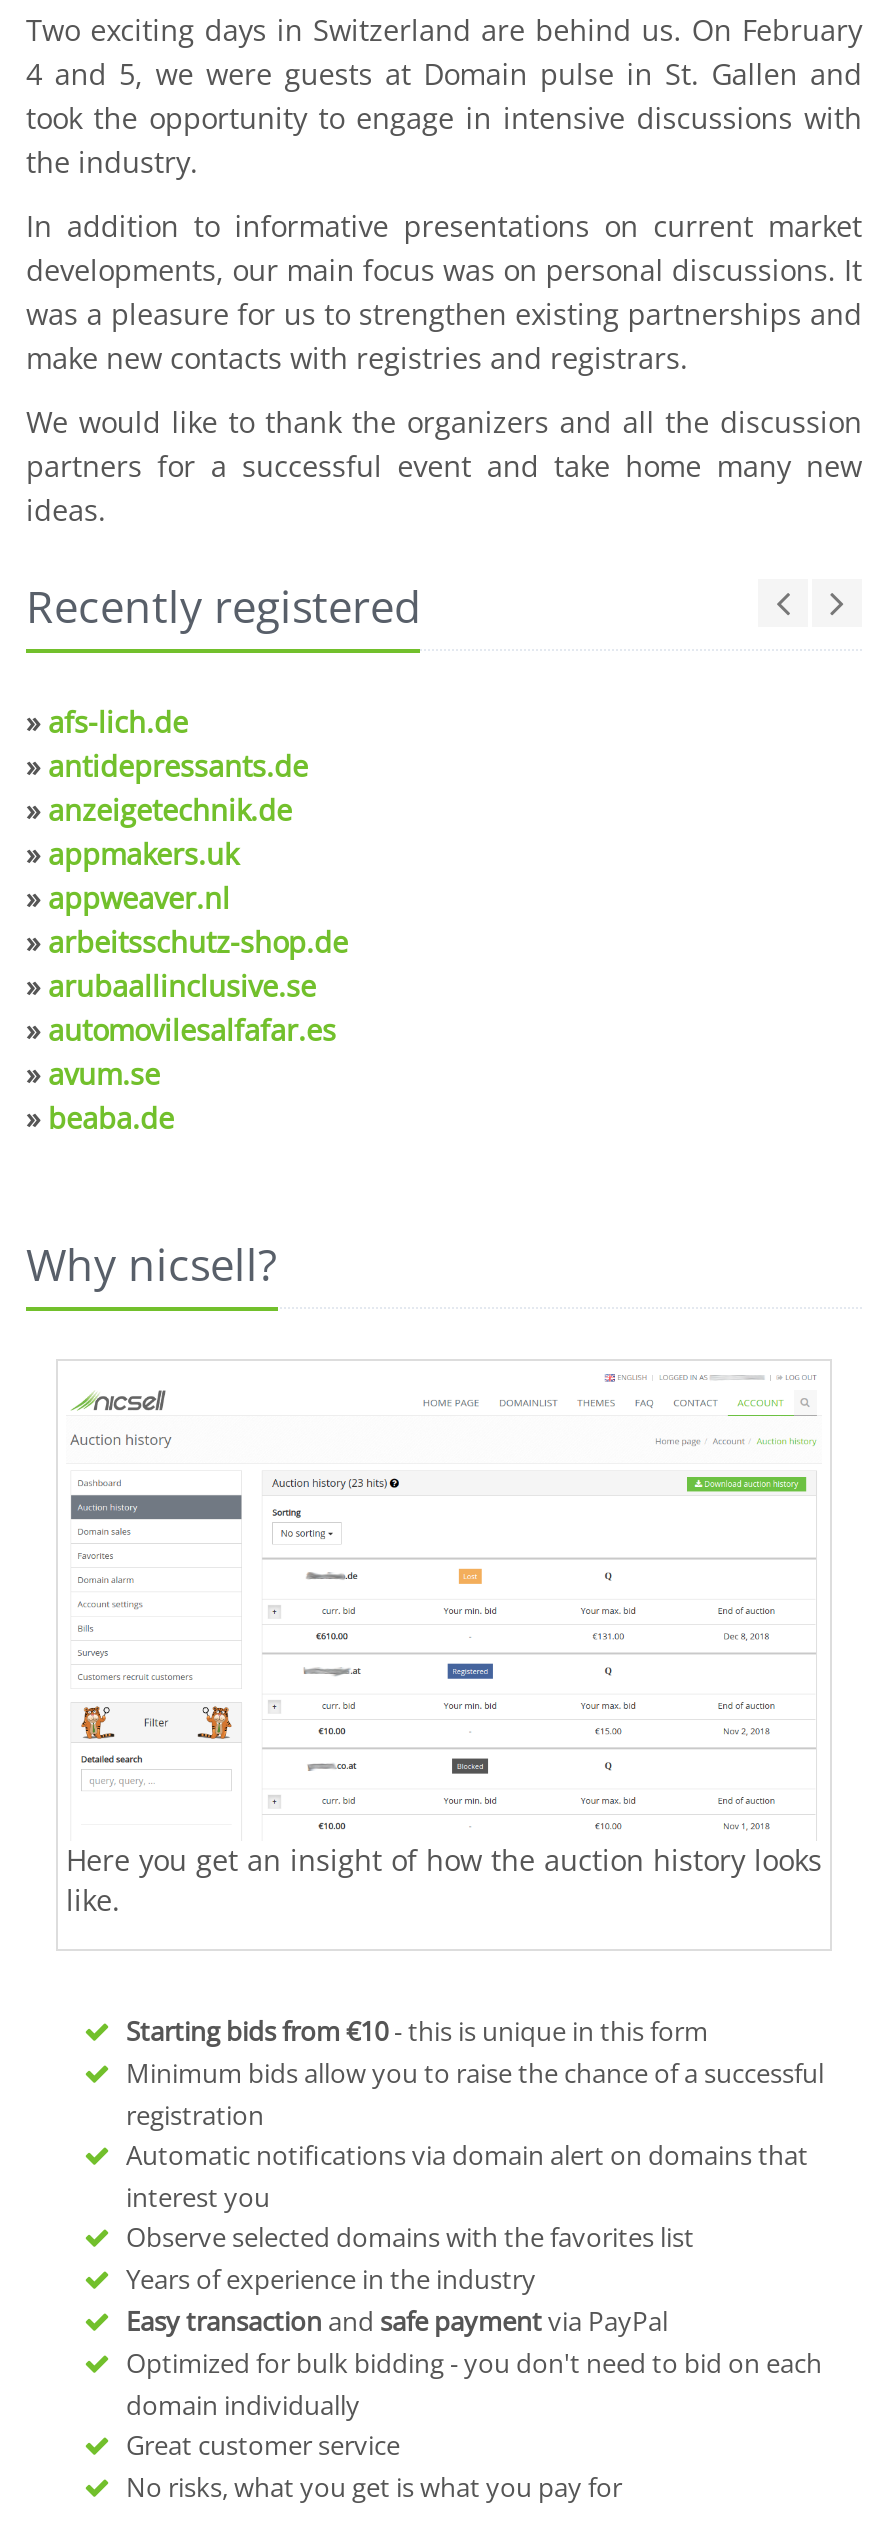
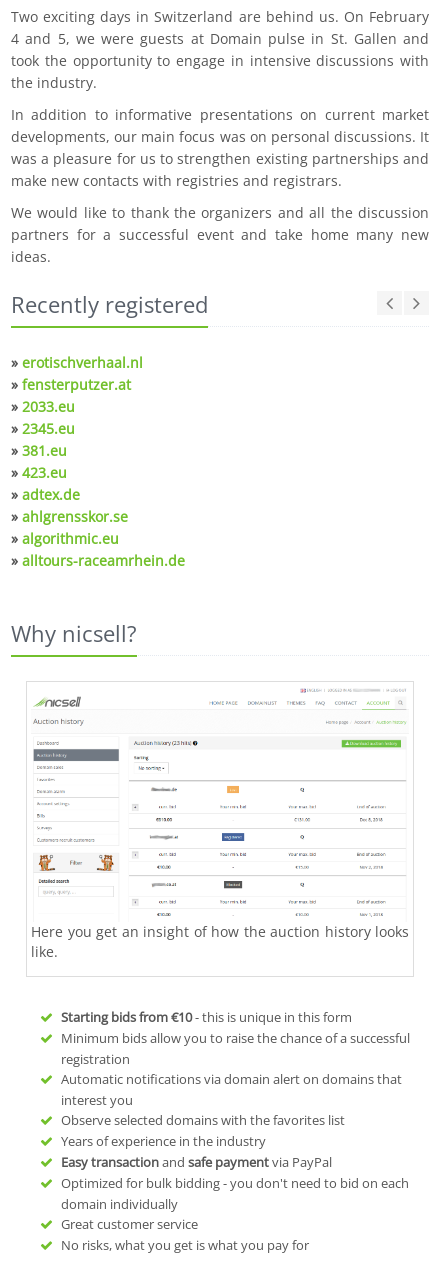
[26,703,348,1137] » afs-lich.de | » antidepressants.de | » anzeigetechnik.de | » appmakers.uk | » appweaver.nl | » arbeitsschutz-shop.de | » arubaallinclusive.se | » automovilesalfafar.es | » avum.se | » beaba.de -> [11,353,185,570] » erotischverhaal.nl | » fensterputzer.at | » 2033.eu | » 2345.eu | » 381.eu | » 423.eu | » adtex.de | » ahlgrensskor.se | » algorithmic.eu | » alltours-raceamrhein.de

